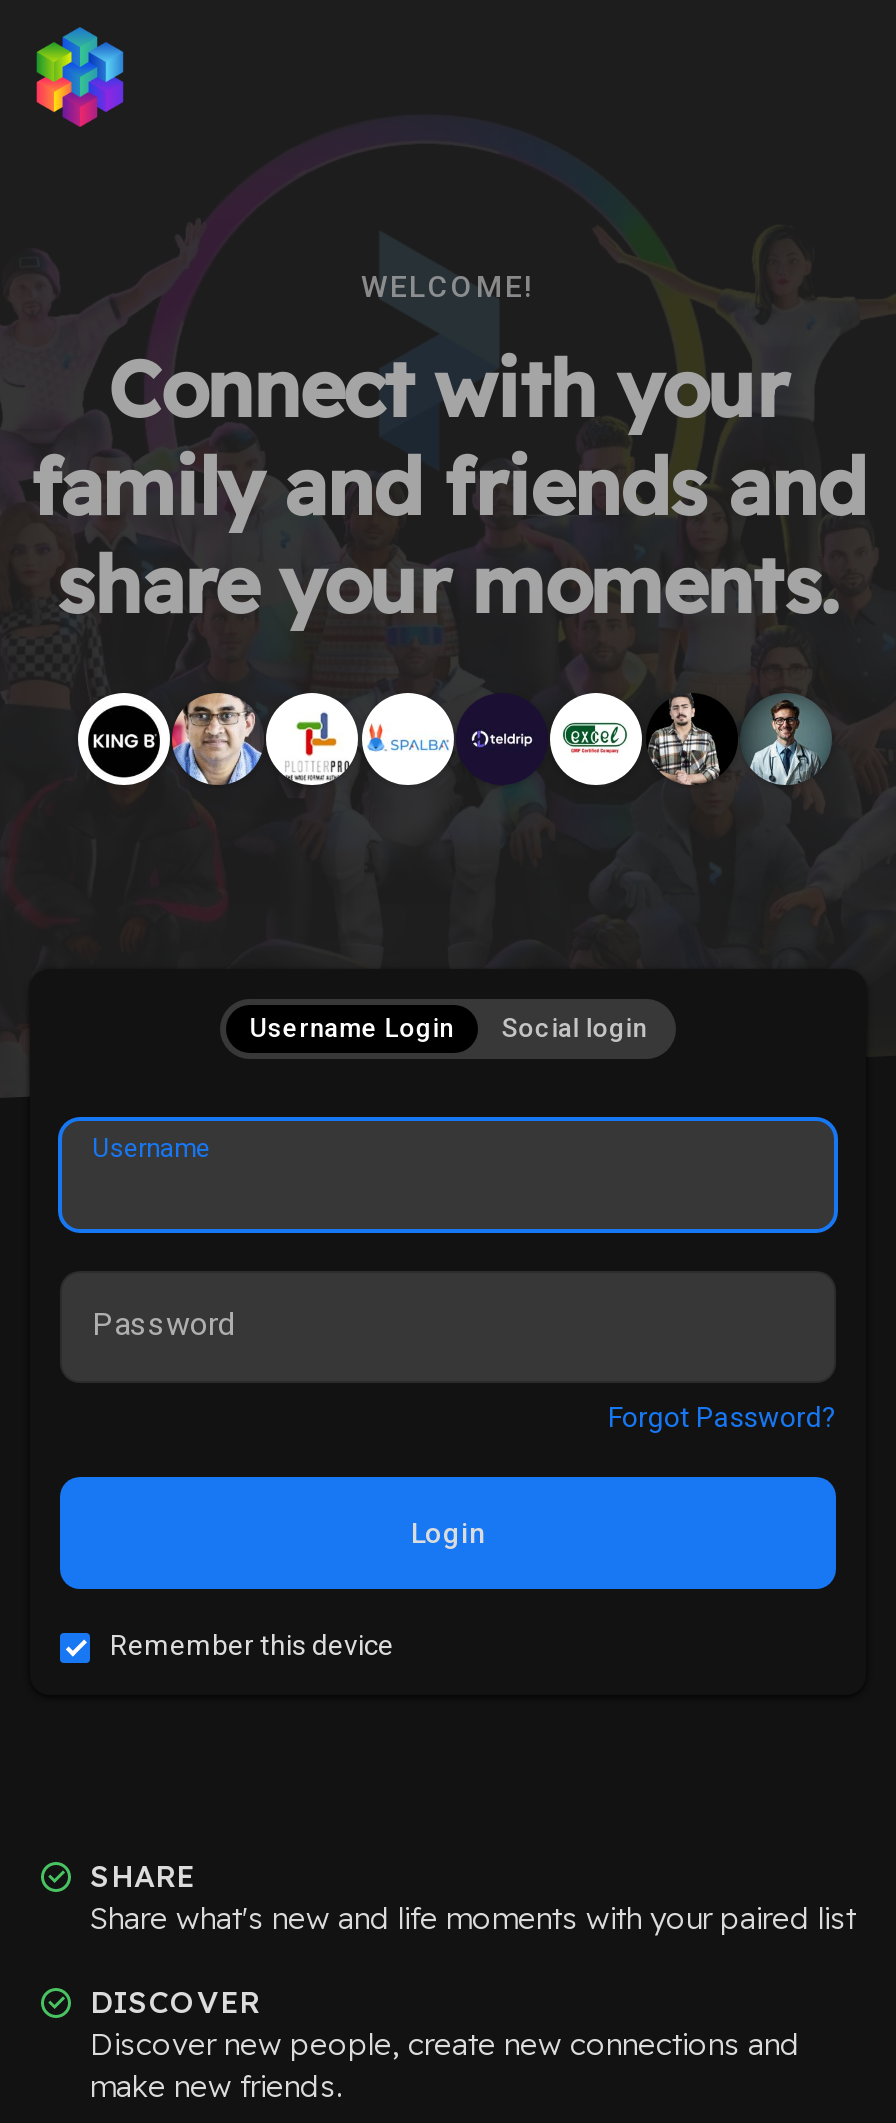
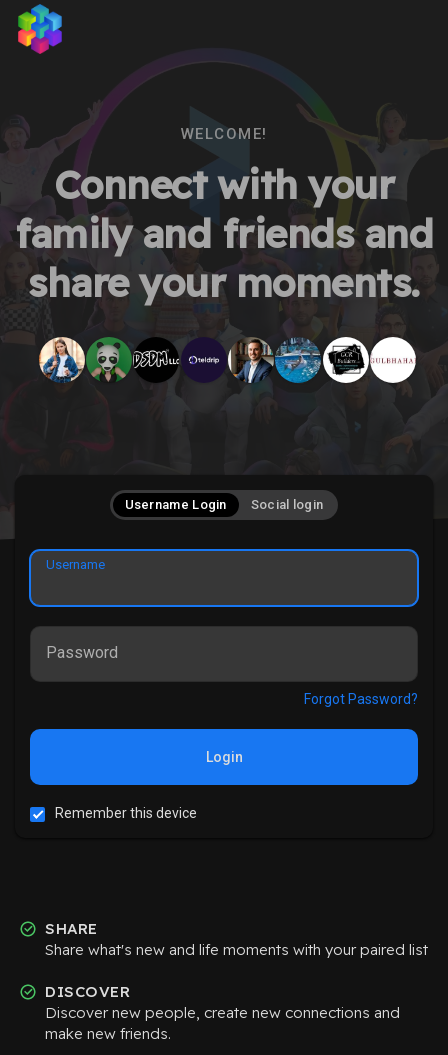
[76,691,830,787] [image] -> [38,336,417,384] [image]

